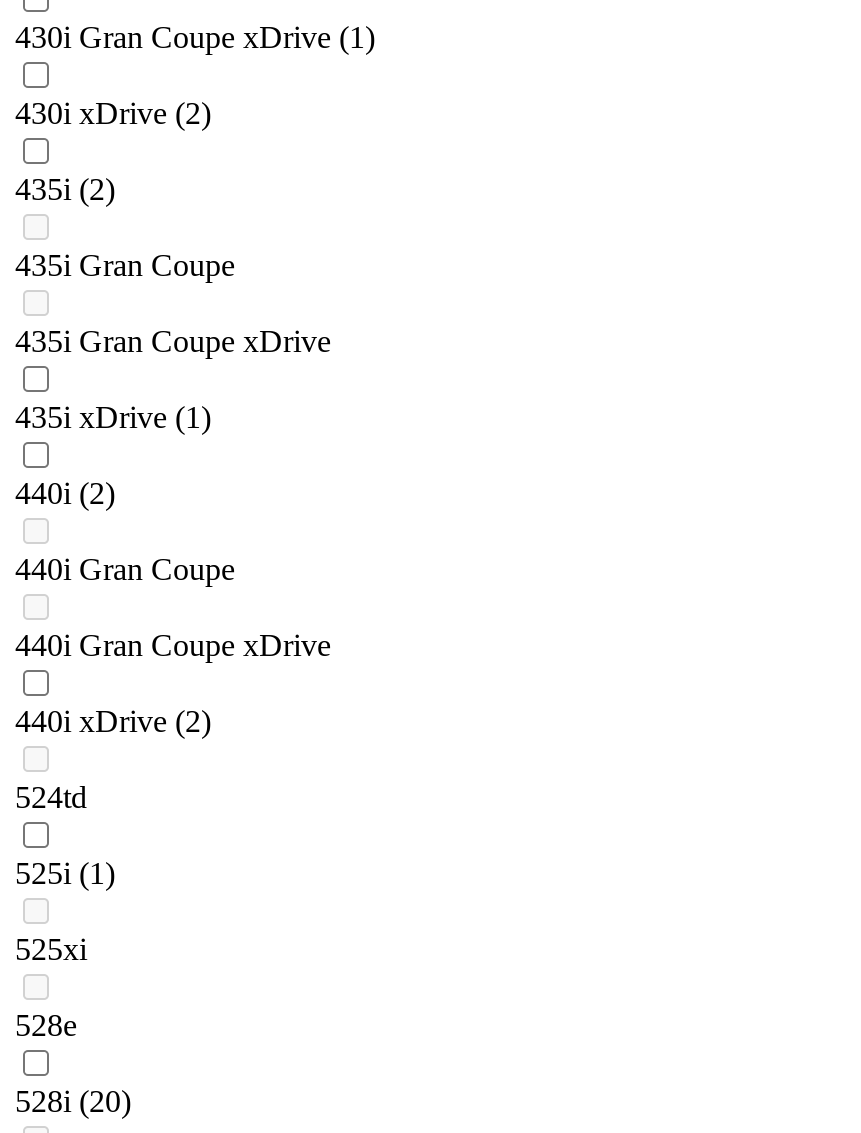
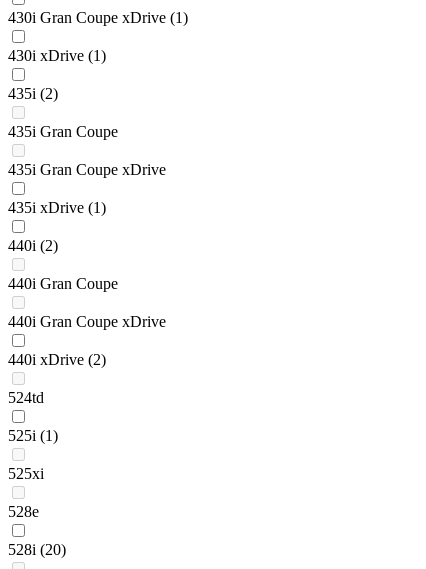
[15,97,211,131] 430i xDrive (2) -> [8,47,106,64] 430i xDrive (1)

